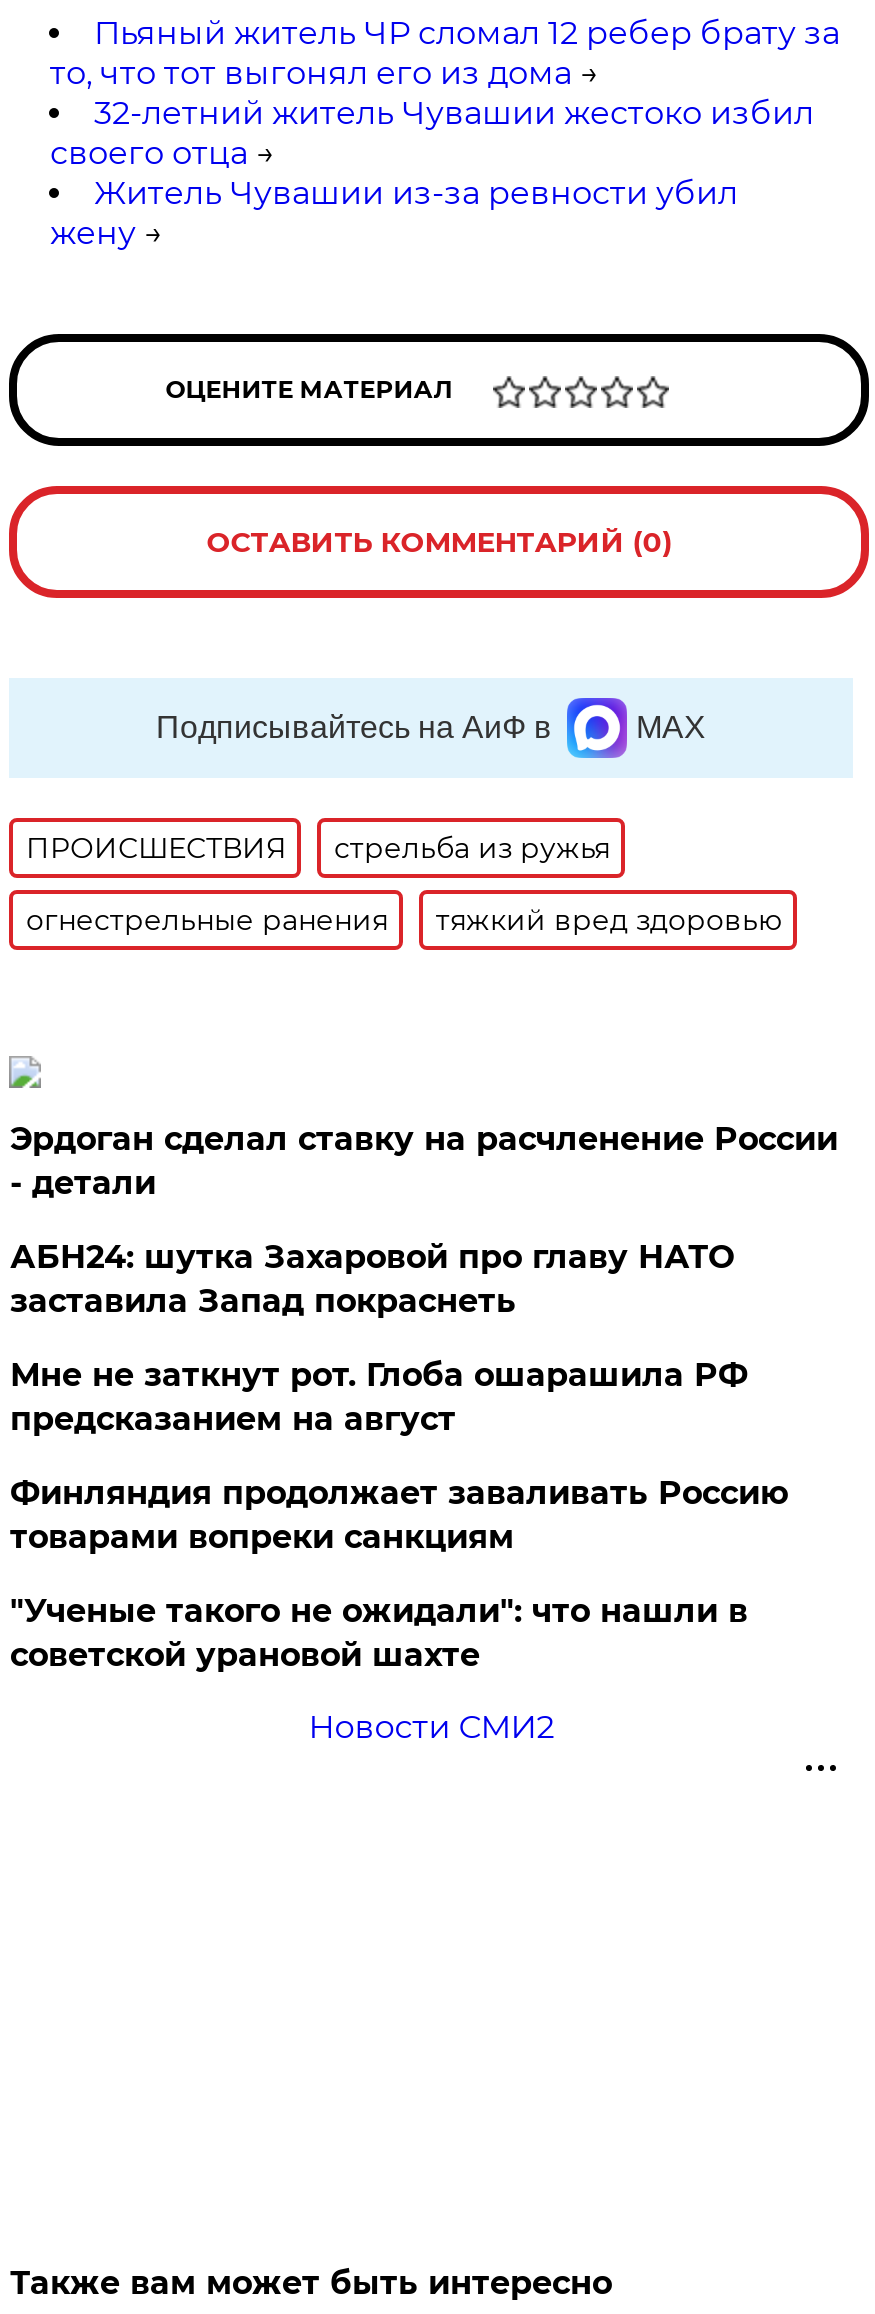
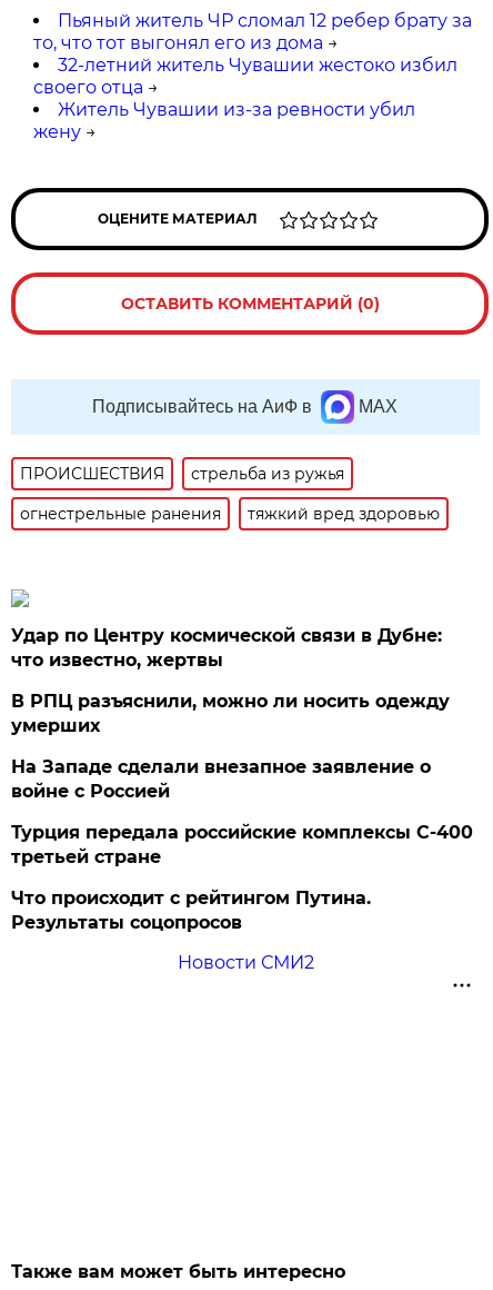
[10,1120,838,1202] Эрдоган сделал ставку на расчленение России | - детали -> [12,625,442,670] Удар по Центру космической связи в Дубне: | что известно, жертвы
[10,1238,734,1320] АБН24: шутка Захаровой про главу НАТО | заставила Запад покраснеть -> [12,690,450,736] В РПЦ разъяснили, можно ли носить одежду | умерших
[10,1356,748,1438] Мне не заткнут рот. Глоба ошарашила РФ | предсказанием на август -> [12,756,431,802] На Западе сделали внезапное заявление о | войне с Россией
[10,1474,788,1556] Финляндия продолжает заваливать Россию | товарами вопреки санкциям -> [12,822,473,867] Турция передала российские комплексы С-400 | третьей стране
[10,1592,748,1674] "Ученые такого не ожидали": что нашли в | советской урановой шахте -> [12,887,371,933] Что происходит с рейтингом Путина. | Результаты соцопросов

